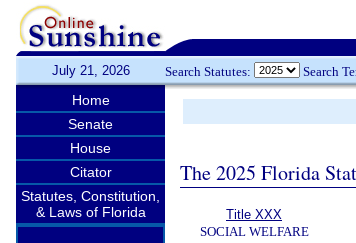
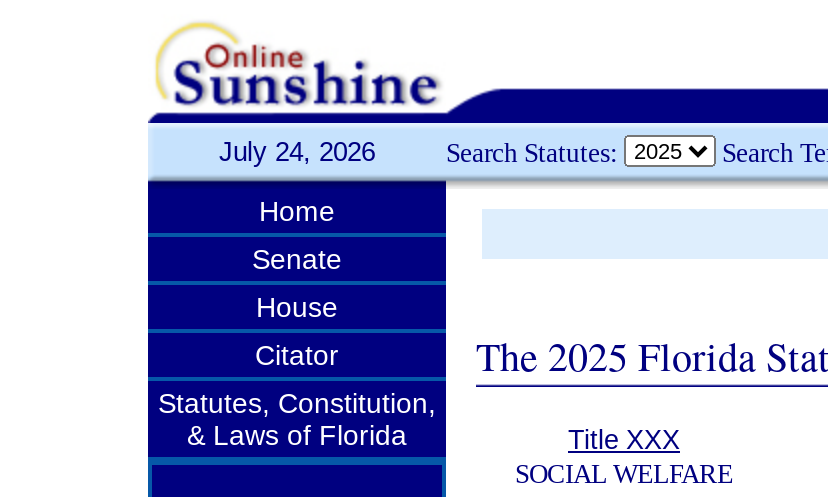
[51,63,129,78] July 21, 2026 -> [219,137,375,167] July 24, 2026

